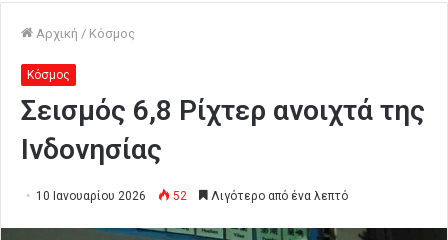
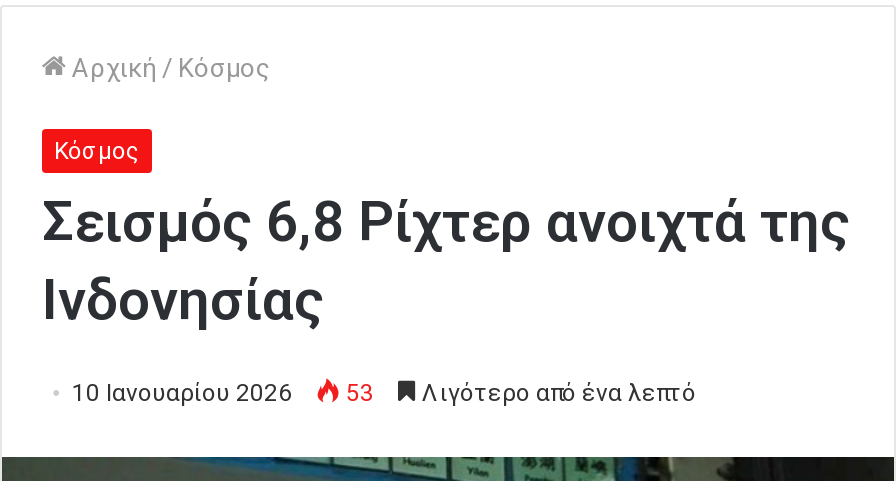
[36,189,348,203] 10 Ιανουαρίου 2026 52 Λιγότερο από ένα λεπτό -> [72,379,696,407] 10 Ιανουαρίου 2026 53 Λιγότερο από ένα λεπτό

